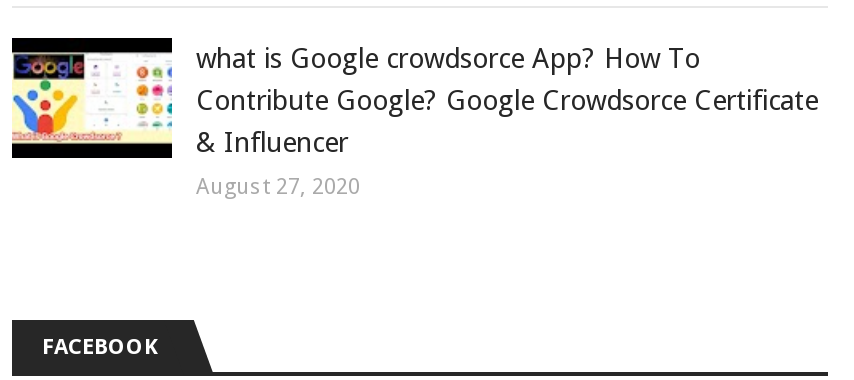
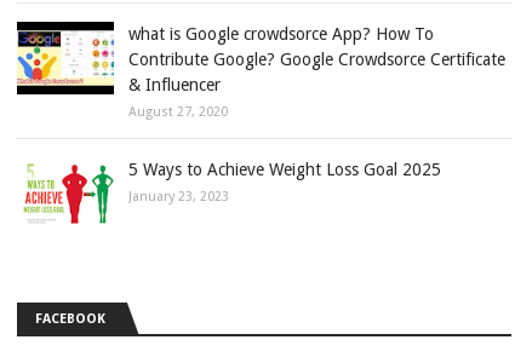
none -> [17,160,441,225] [image] | 5 Ways to Achieve Weight Loss Goal 2025 | January 23, 2023

